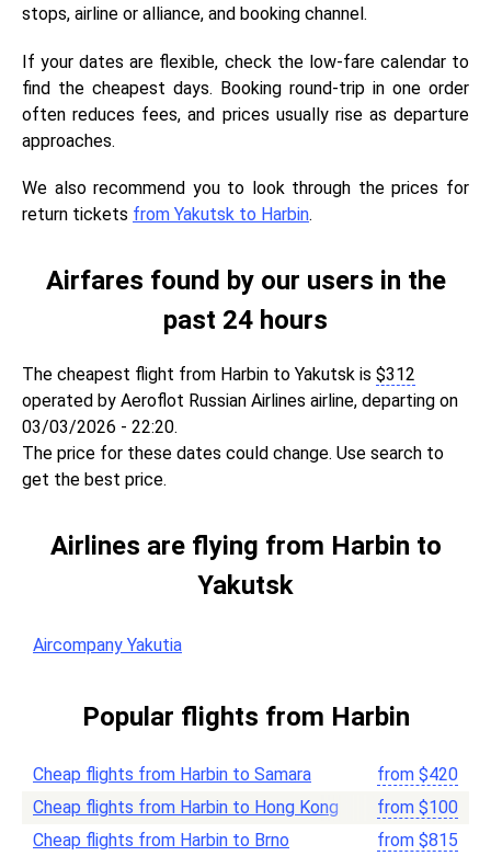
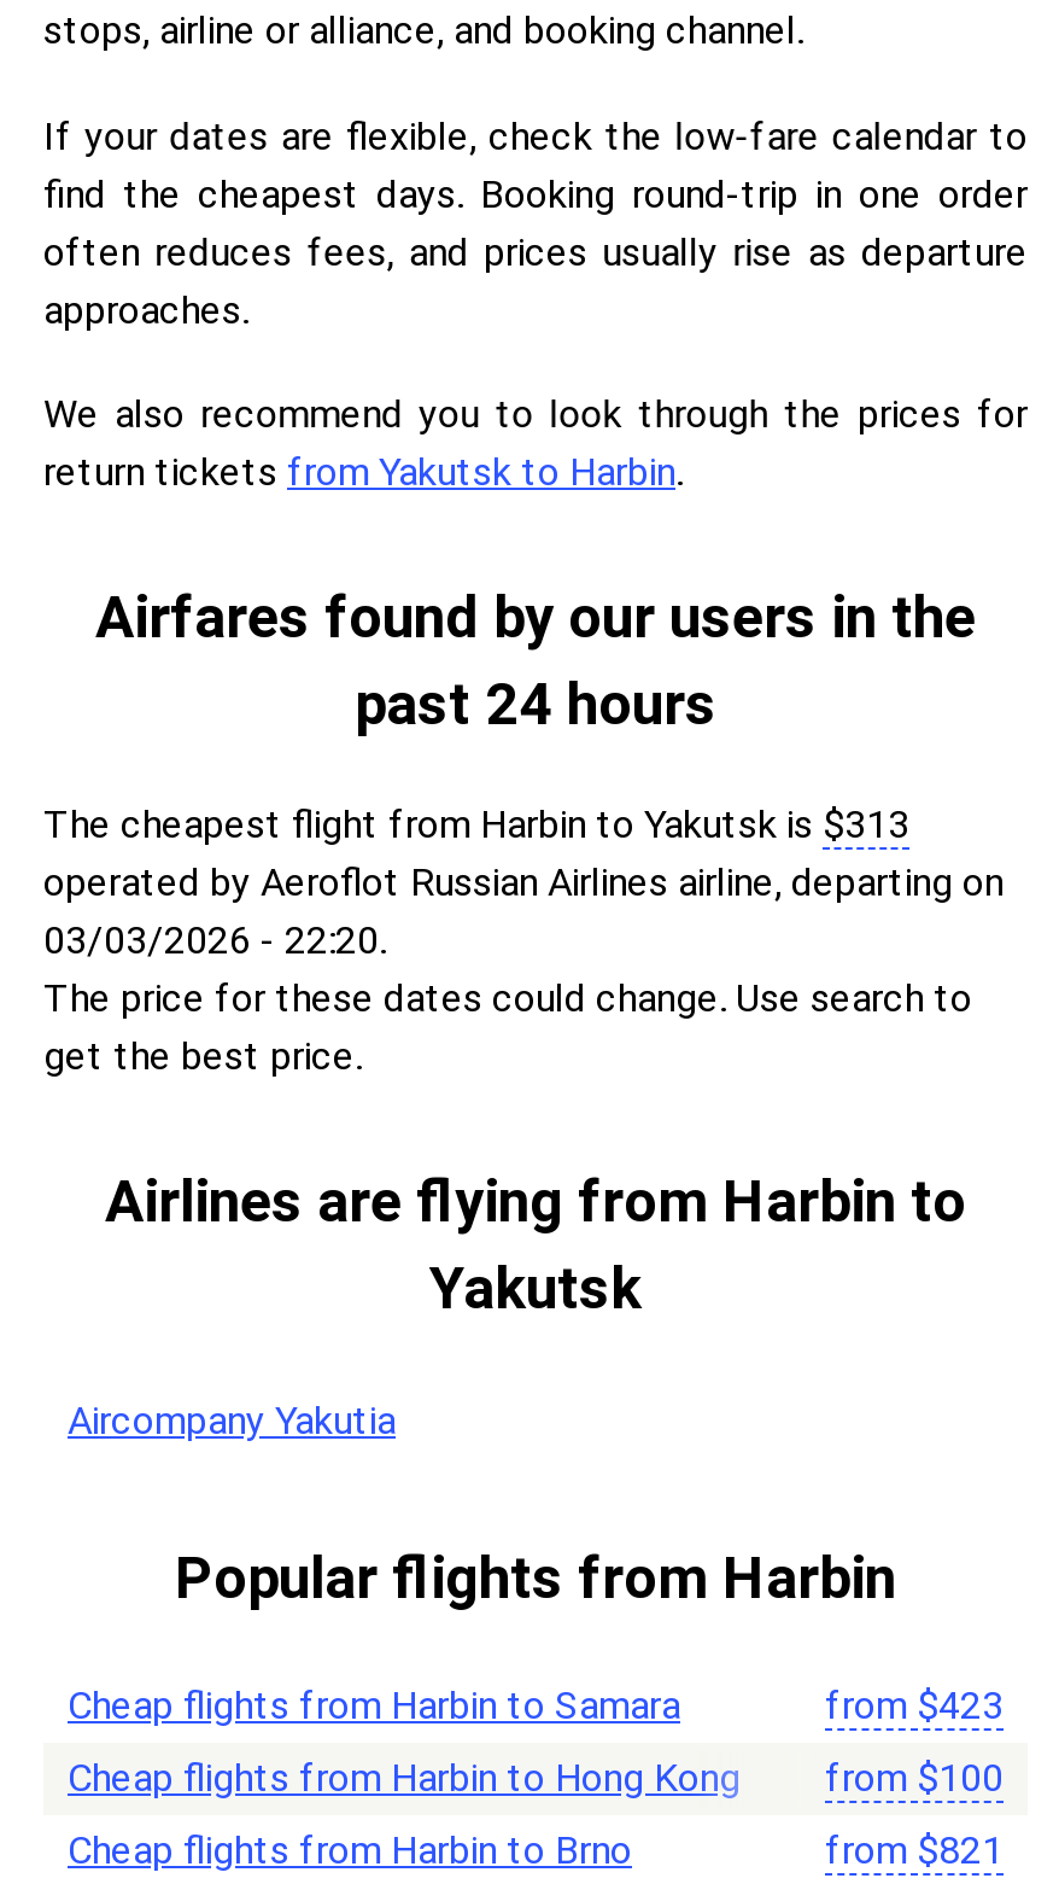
[22,364,415,384] The cheapest flight from Harbin to Yakutsk is $312 -> [43,801,909,847] The cheapest flight from Harbin to Yakutsk is $313
[377,764,458,785] from $420 -> [825,1682,1004,1728] from $423
[377,829,458,850] from $815 -> [825,1827,1004,1873] from $821

